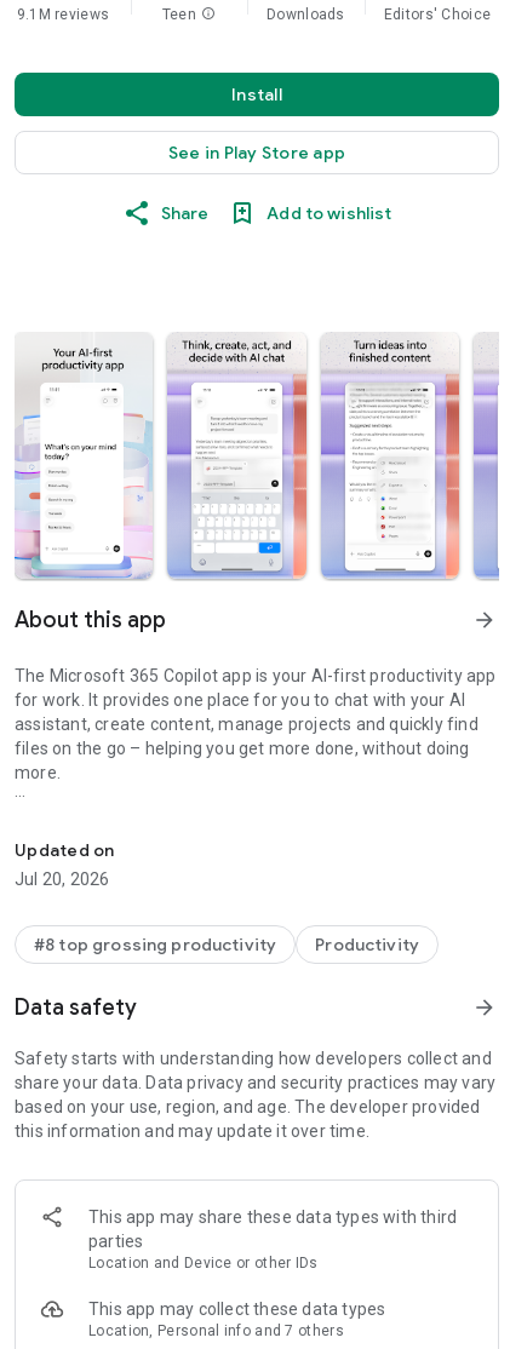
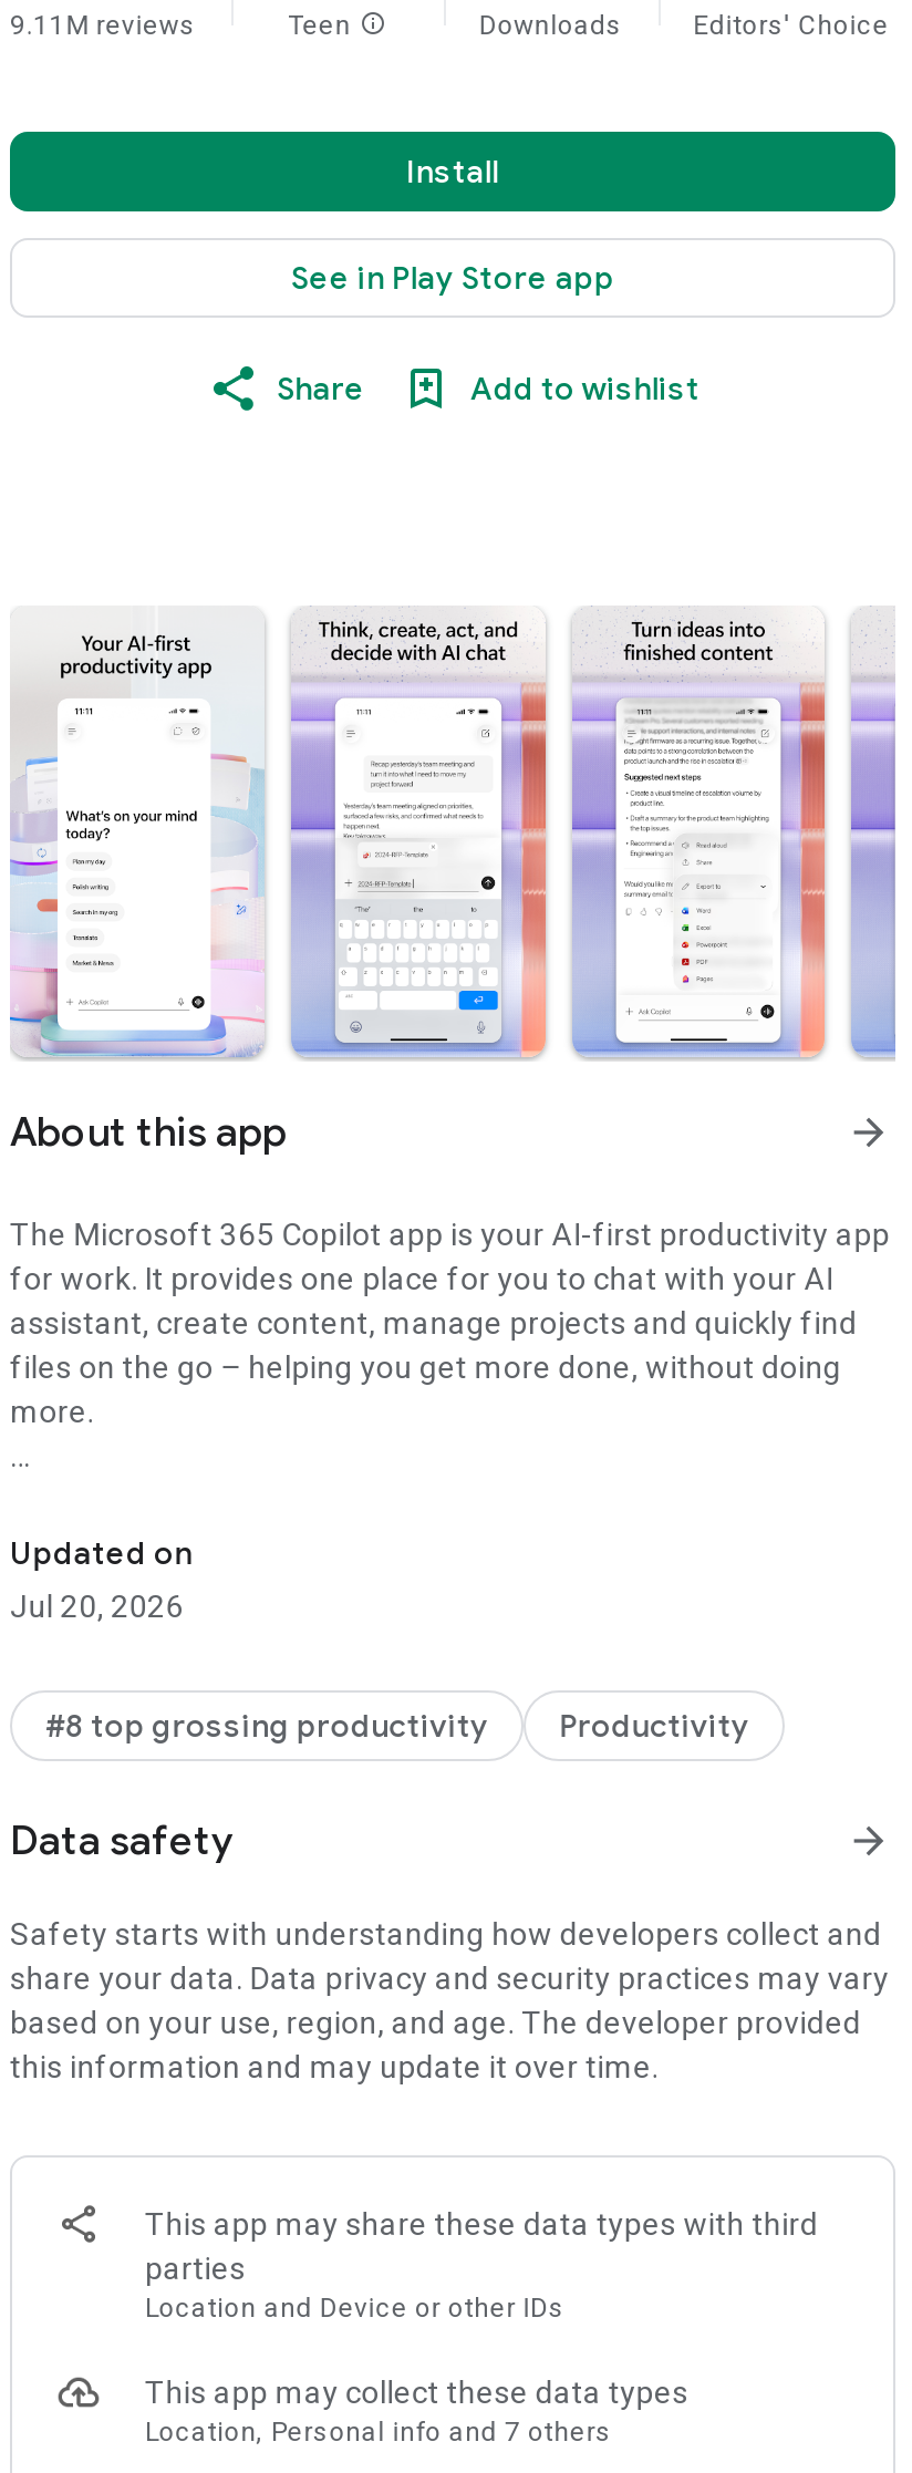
[17,6,109,23] 9.1M reviews -> [10,10,196,41] 9.11M reviews

